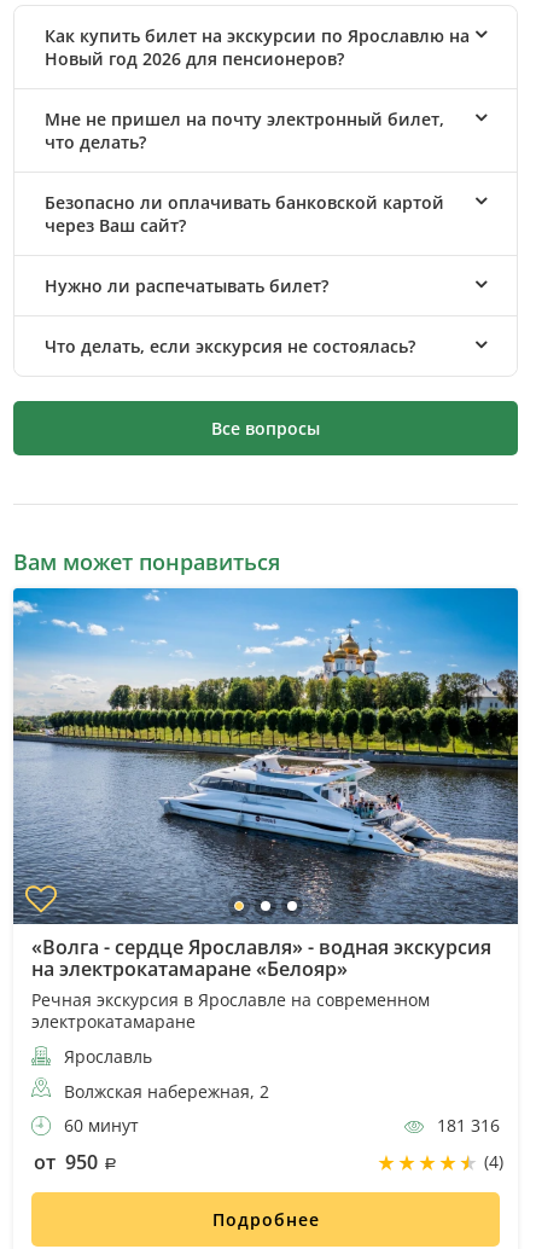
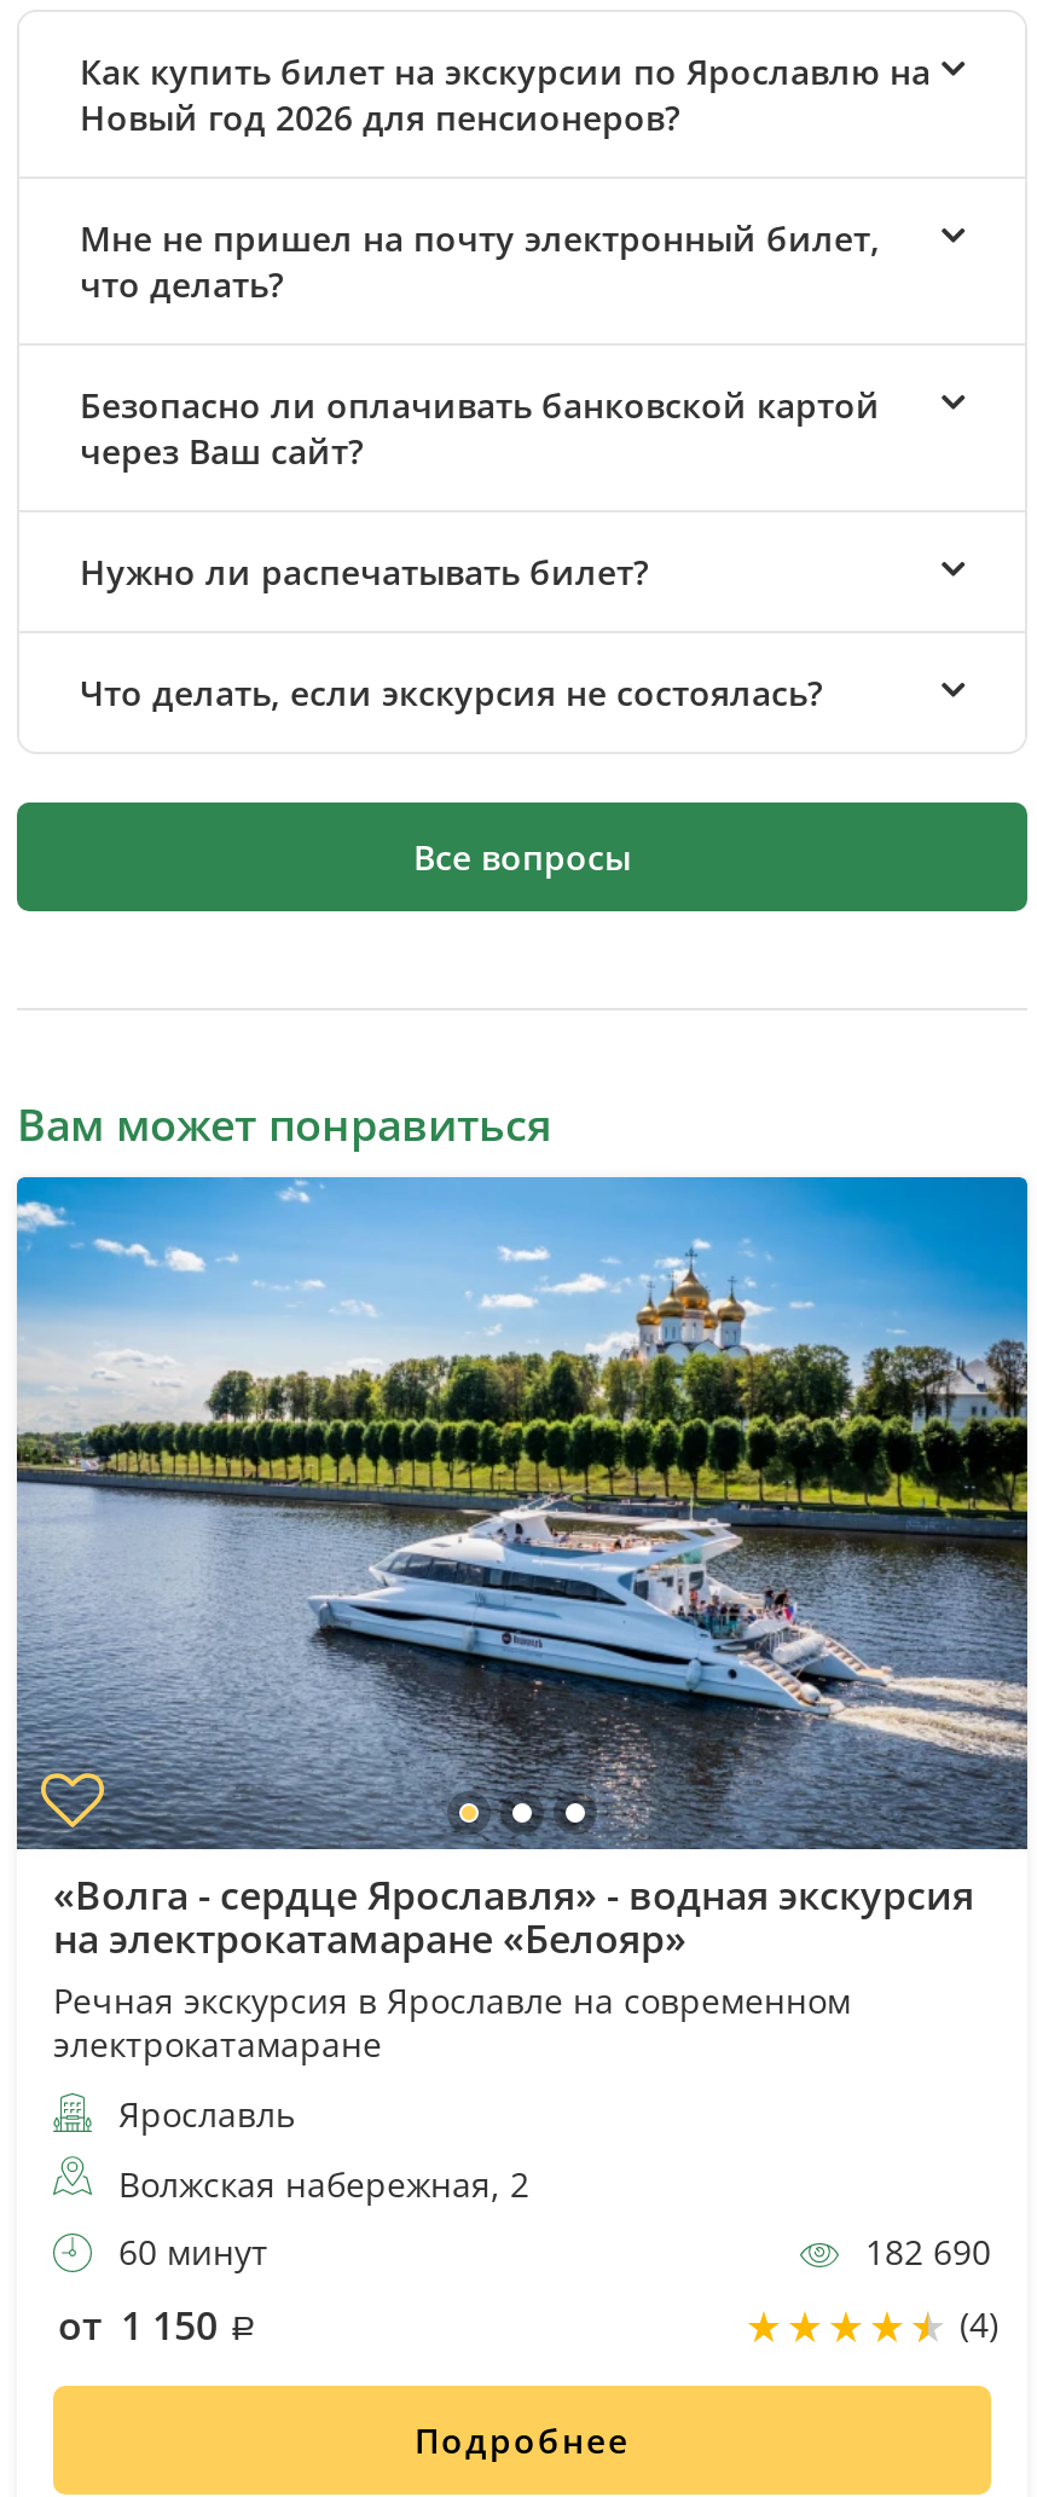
[432,1114,500,1137] 181 316 -> [856,2229,991,2275] 182 690
[34,1149,103,1176] от 950 -> [58,2300,227,2353] от 1 150

